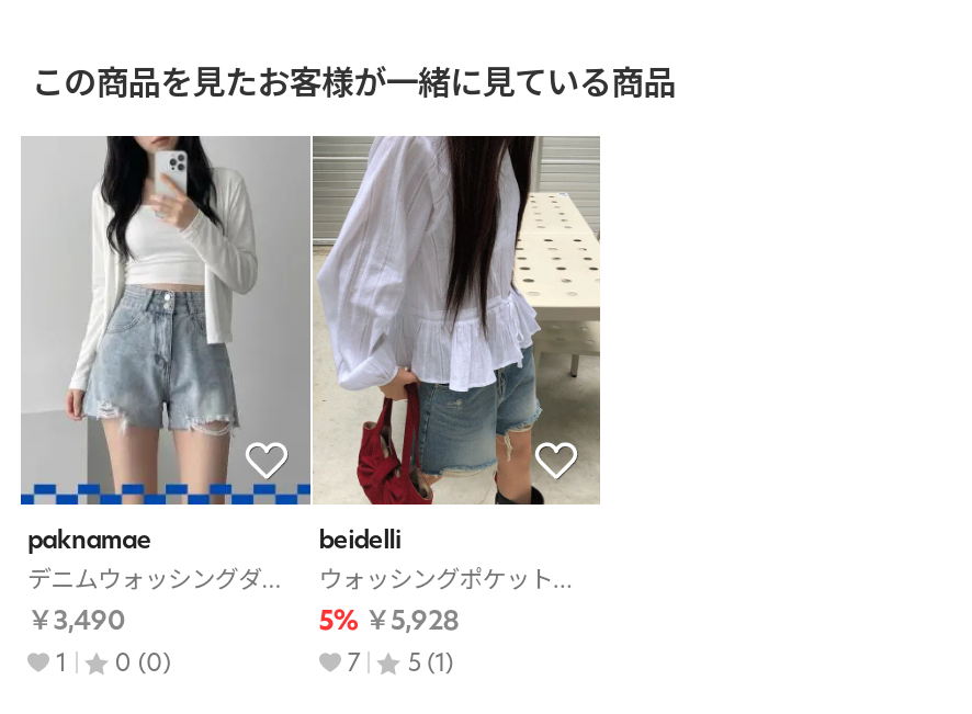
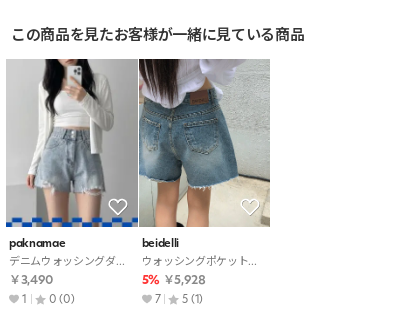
[310,136,600,507] [image] -> [139,58,270,228] [image]

